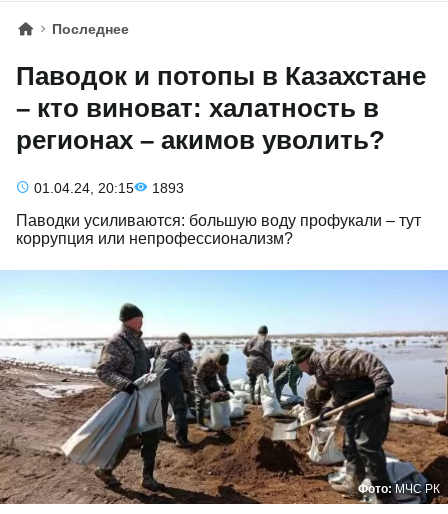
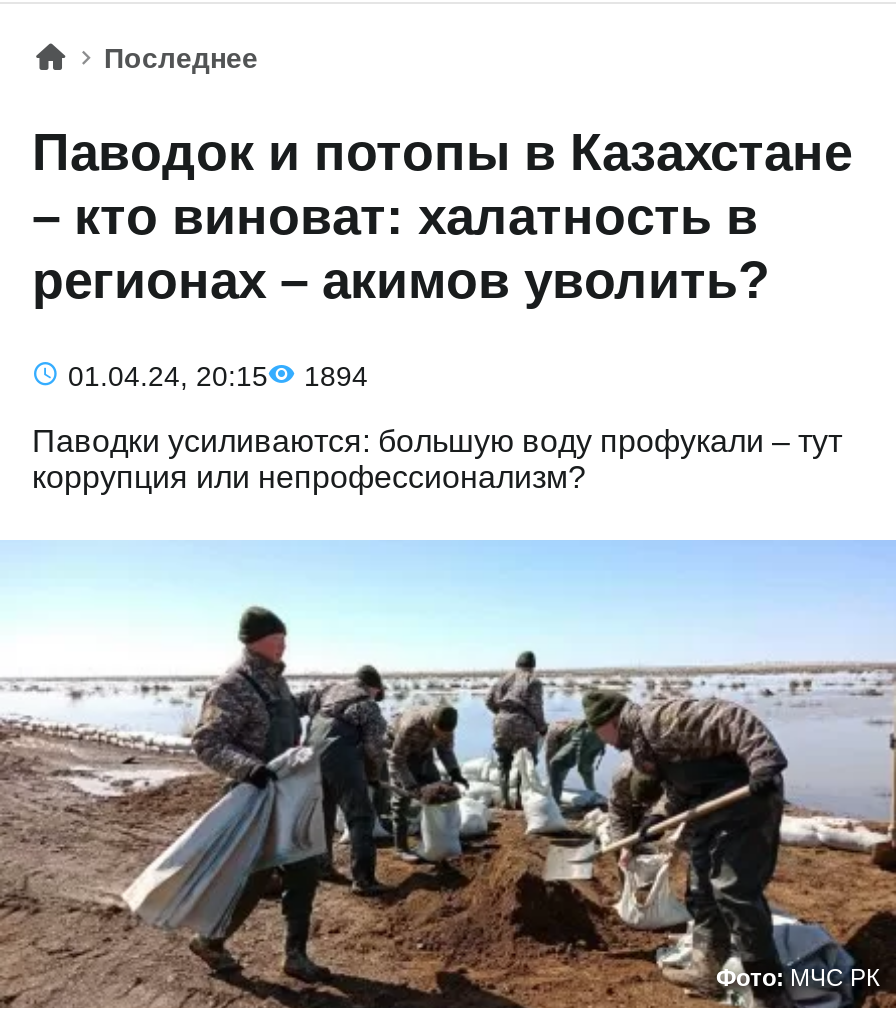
[34,180,184,196] 01.04.24, 20:15 1893 -> [68,360,368,392] 01.04.24, 20:15 1894

